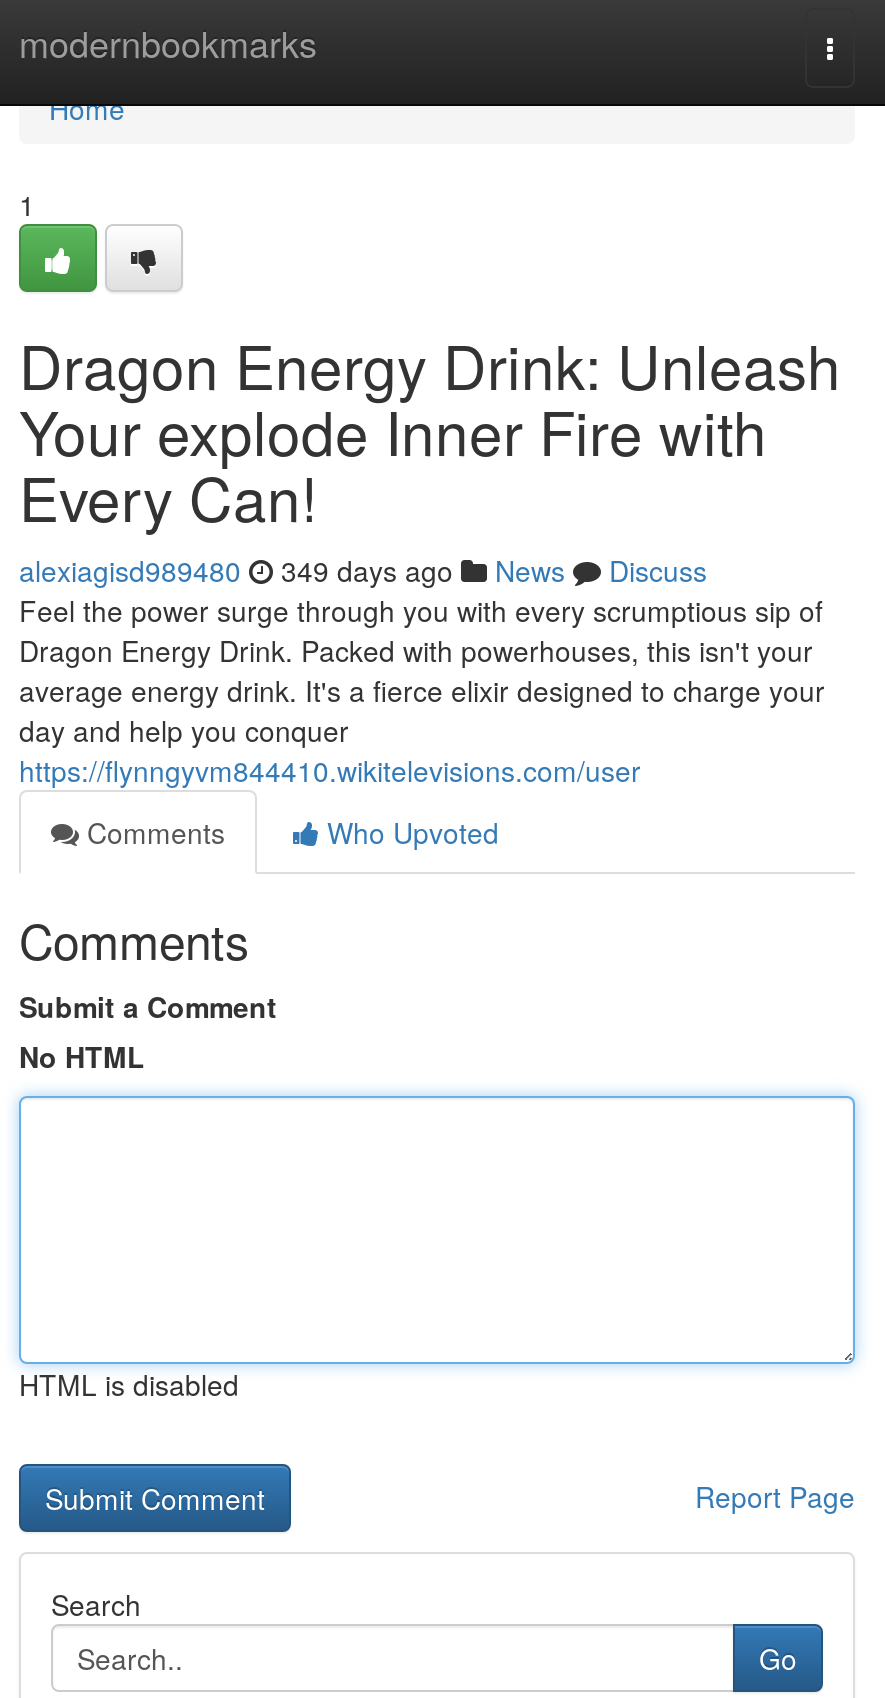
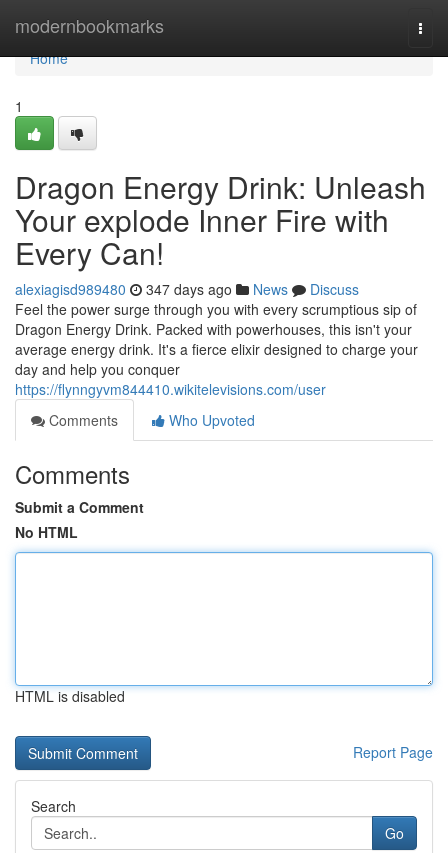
[19,550,707,590] alexiagisd989480 349 days ago News Discuss -> [15,279,359,299] alexiagisd989480 347 days ago News Discuss

